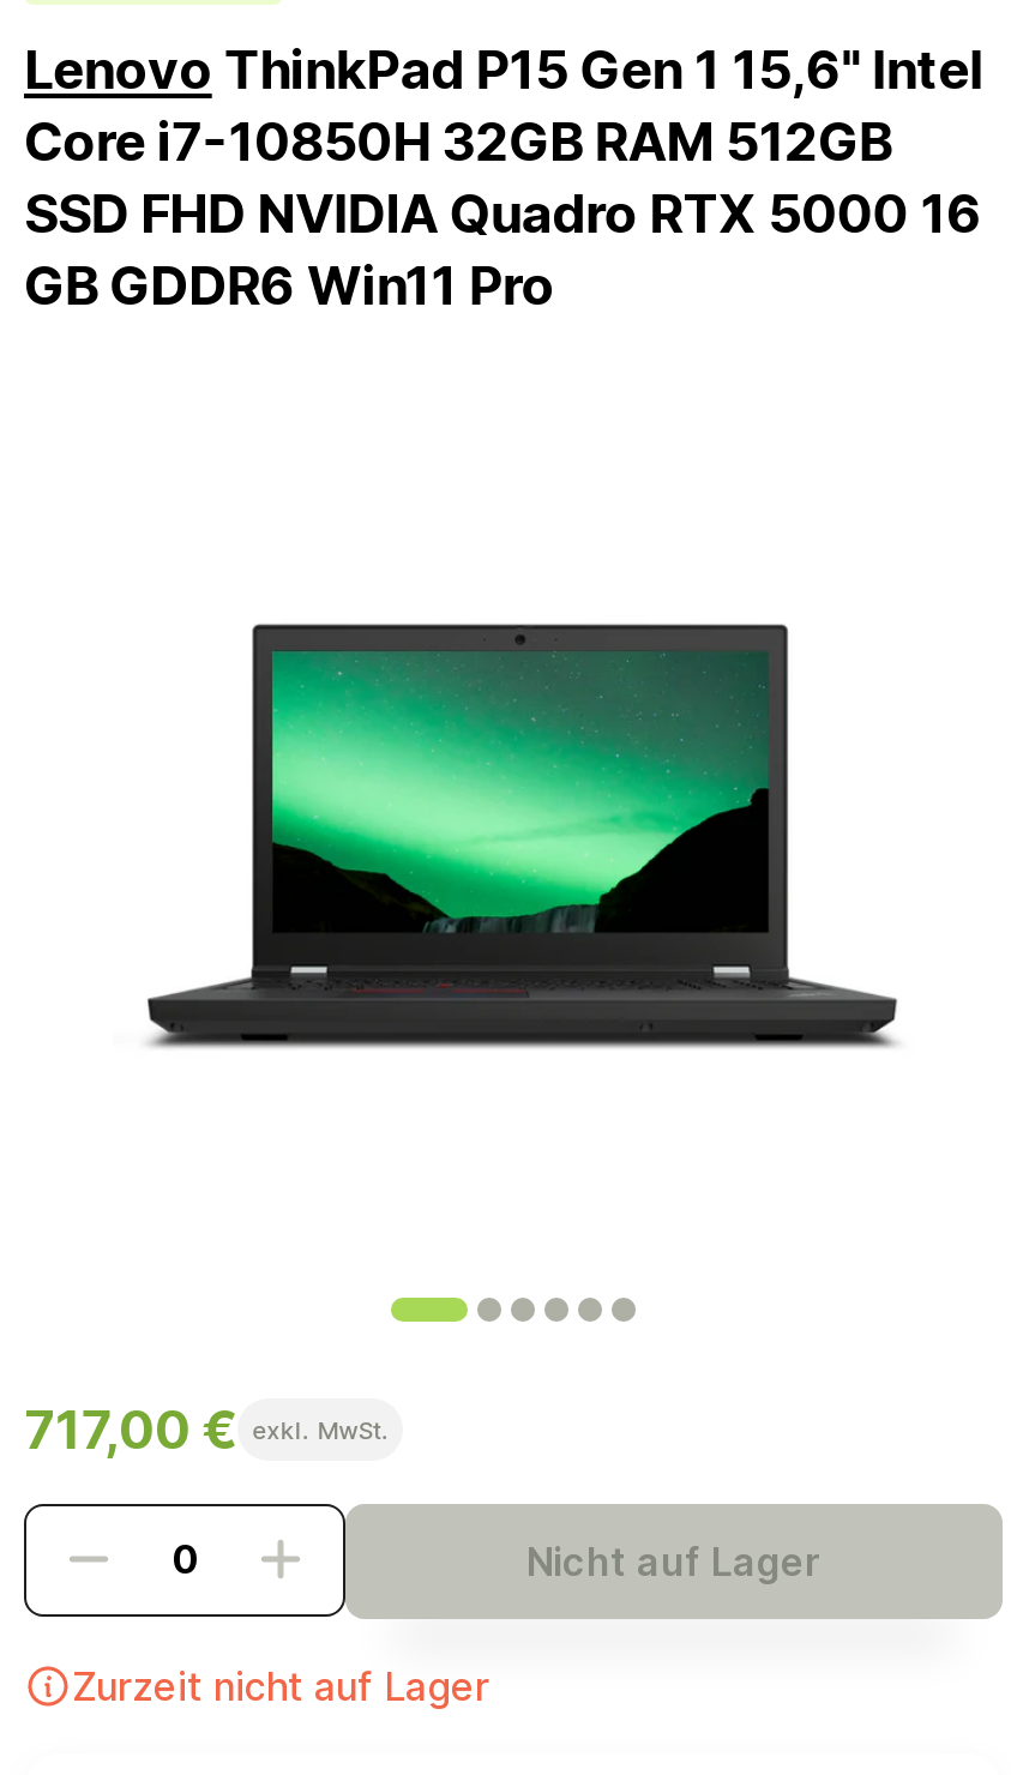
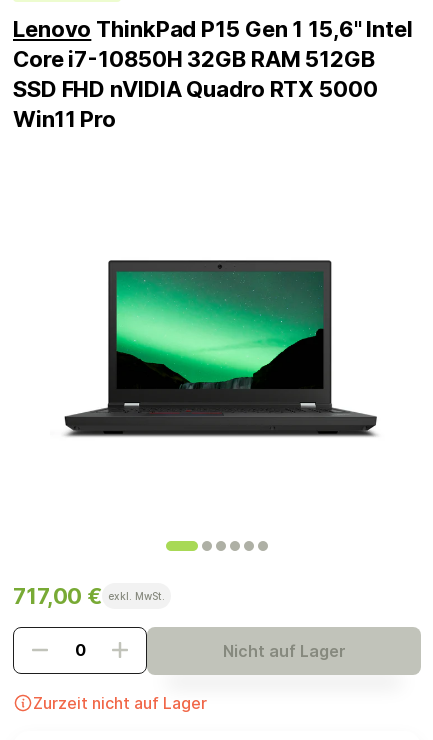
[24,182,982,317] SSD FHD NVIDIA Quadro RTX 5000 16 | GB GDDR6 Win11 Pro -> [13,76,378,132] SSD FHD nVIDIA Quadro RTX 5000 | Win11 Pro

